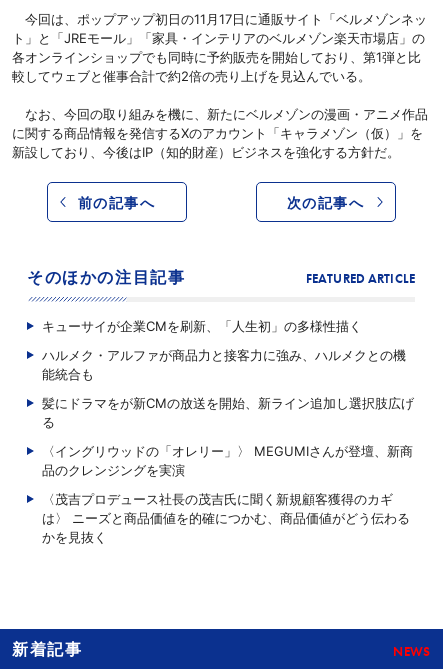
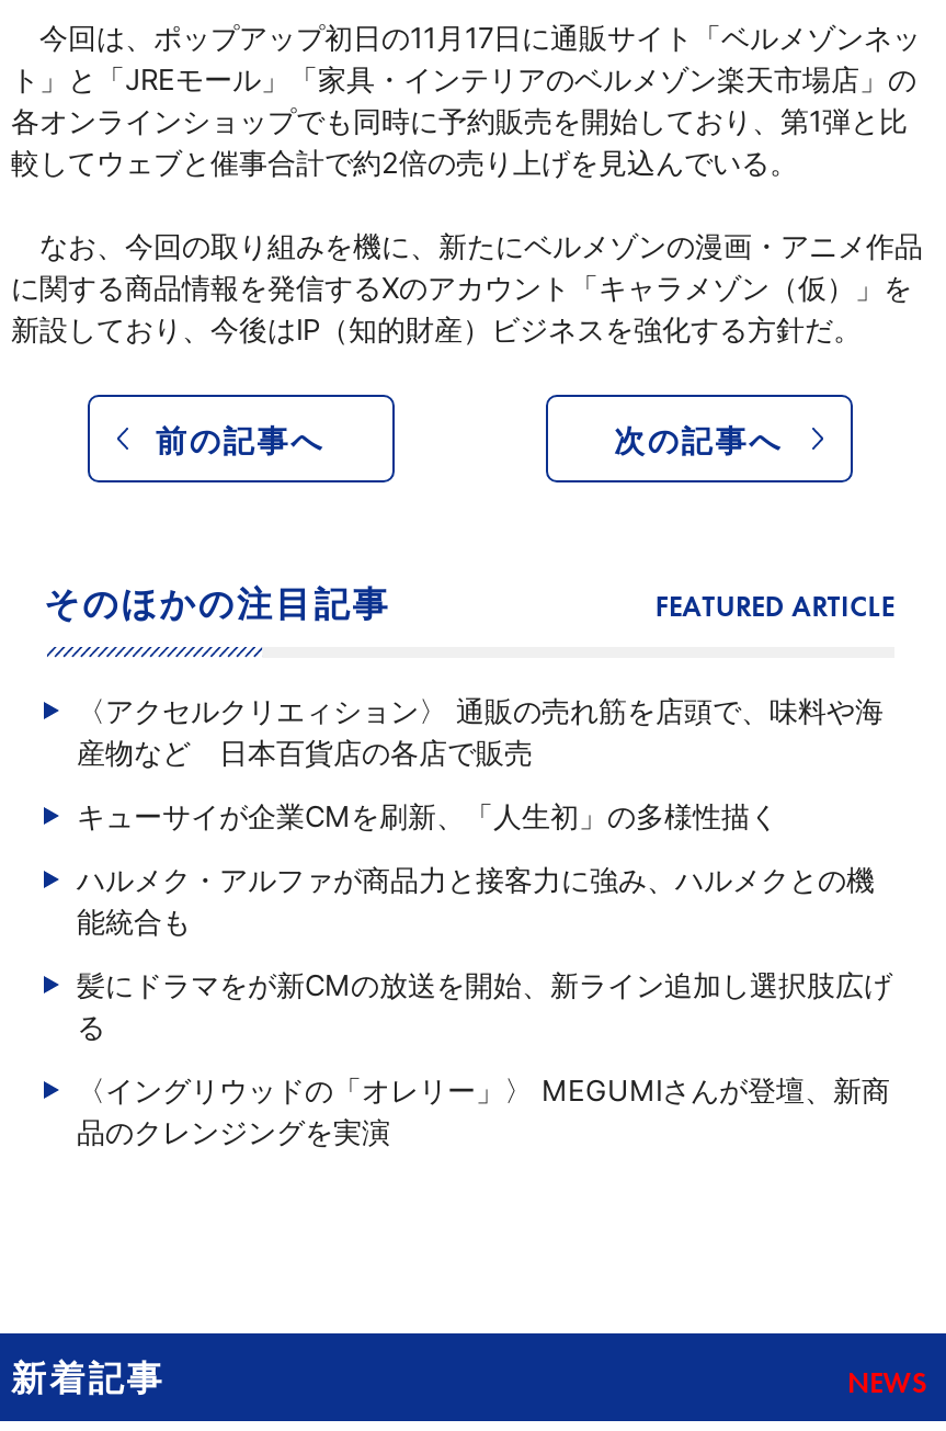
none -> [77,693,884,770] 〈アクセルクリエィション〉 通販の売れ筋を店頭で、味料や海 | 産物など 日本百貨店の各店で販売
moved [42,318,414,478] -> [77,799,892,1149]: キューサイが企業CMを刷新、「人生初」の多様性描く | ハルメク・アルファが商品力と接客力に強み、ハルメクとの機 | 能統合も | 髪にドラマをが新CMの放送を開始、新ライン追加し選択肢広げ | る | 〈イングリウッドの「オレリー」〉 MEGUMIさんが登壇、新商 | 品のクレンジングを実演
[42,491,410,545] 〈茂吉プロデュース社長の茂吉氏に聞く新規顧客獲得のカギ | は〉 ニーズと商品価値を的確につかむ、商品価値がどう伝わる | かを見抜く -> none

